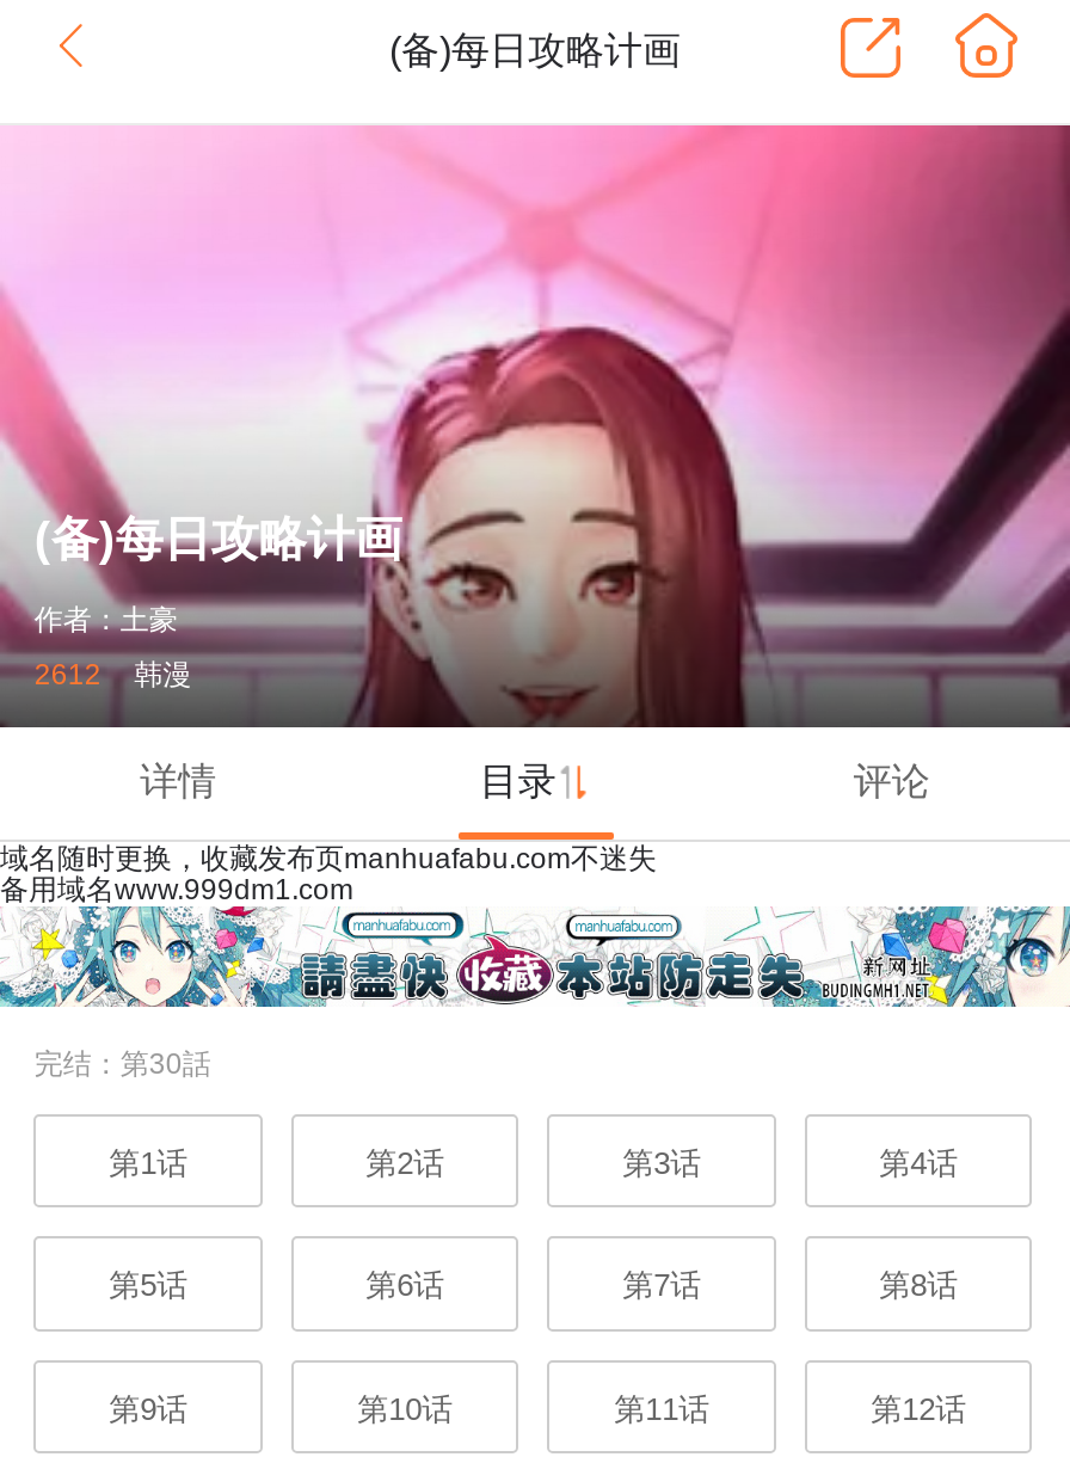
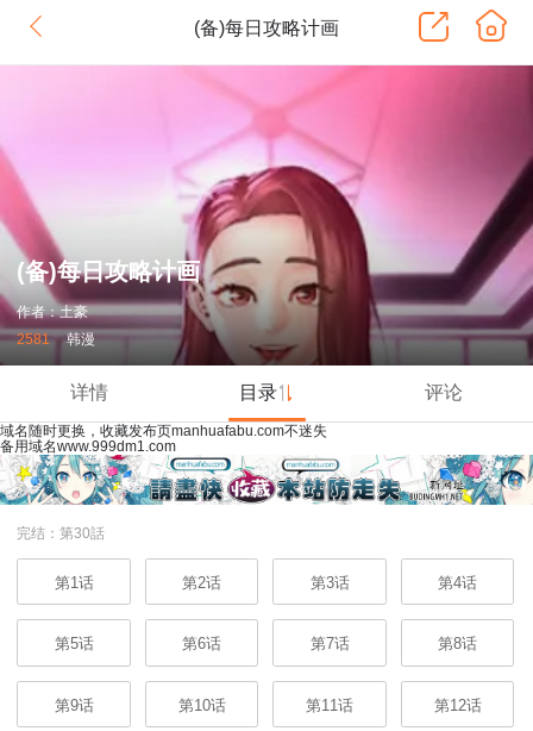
[34,659,191,692] 2612 韩漫 -> [17,331,95,348] 2581 韩漫

